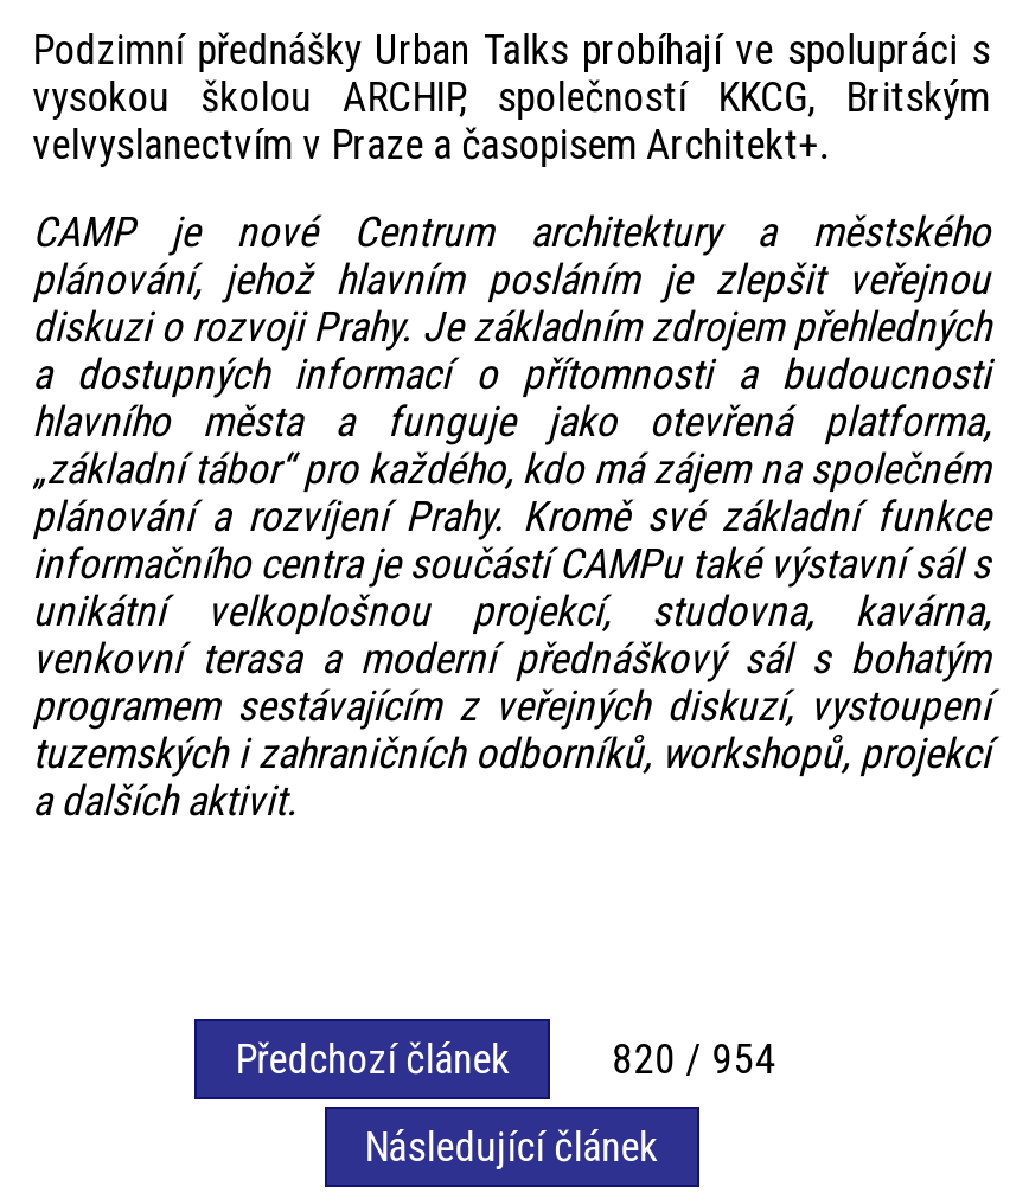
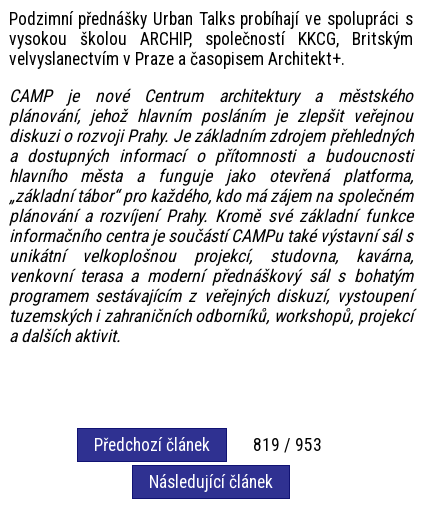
[235,1035,828,1082] Předchozí článek 820 / 954 -> [94,435,344,455] Předchozí článek 819 / 953

